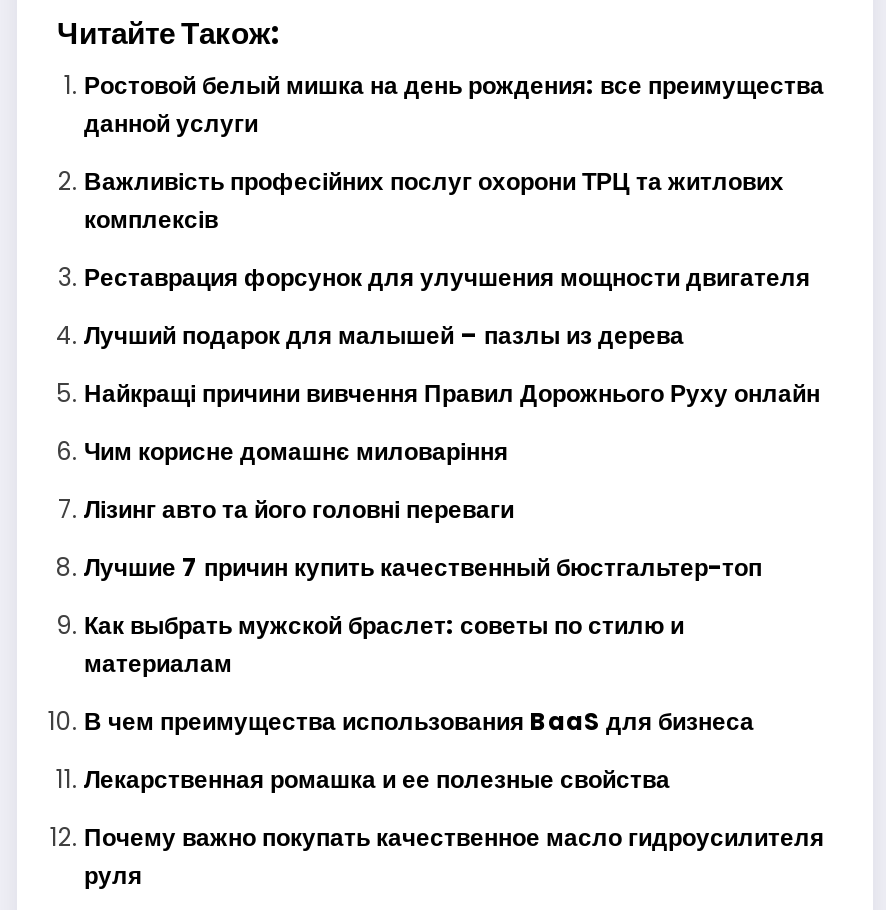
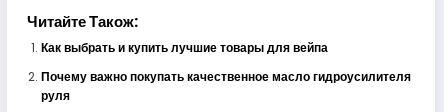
[84,68,824,796] Ростовой белый мишка на день рождения: все преимущества | данной услуги | Важливість професійних послуг охорони ТРЦ та житлових | комплексів | Реставрация форсунок для улучшения мощности двигателя | Лучший подарок для малышей – пазлы из дерева | Найкращі причини вивчення Правил Дорожнього Руху онлайн | Чим корисне домашнє миловаріння | Лізинг авто та його головні переваги | Лучшие 7 причин купить качественный бюстгальтер-топ | Как выбрать мужской браслет: советы по стилю и | материалам | В чем преимущества использования BaaS для бизнеса | Лекарственная ромашка и ее полезные свойства -> [40,39,327,56] Как выбрать и купить лучшие товары для вейпа

